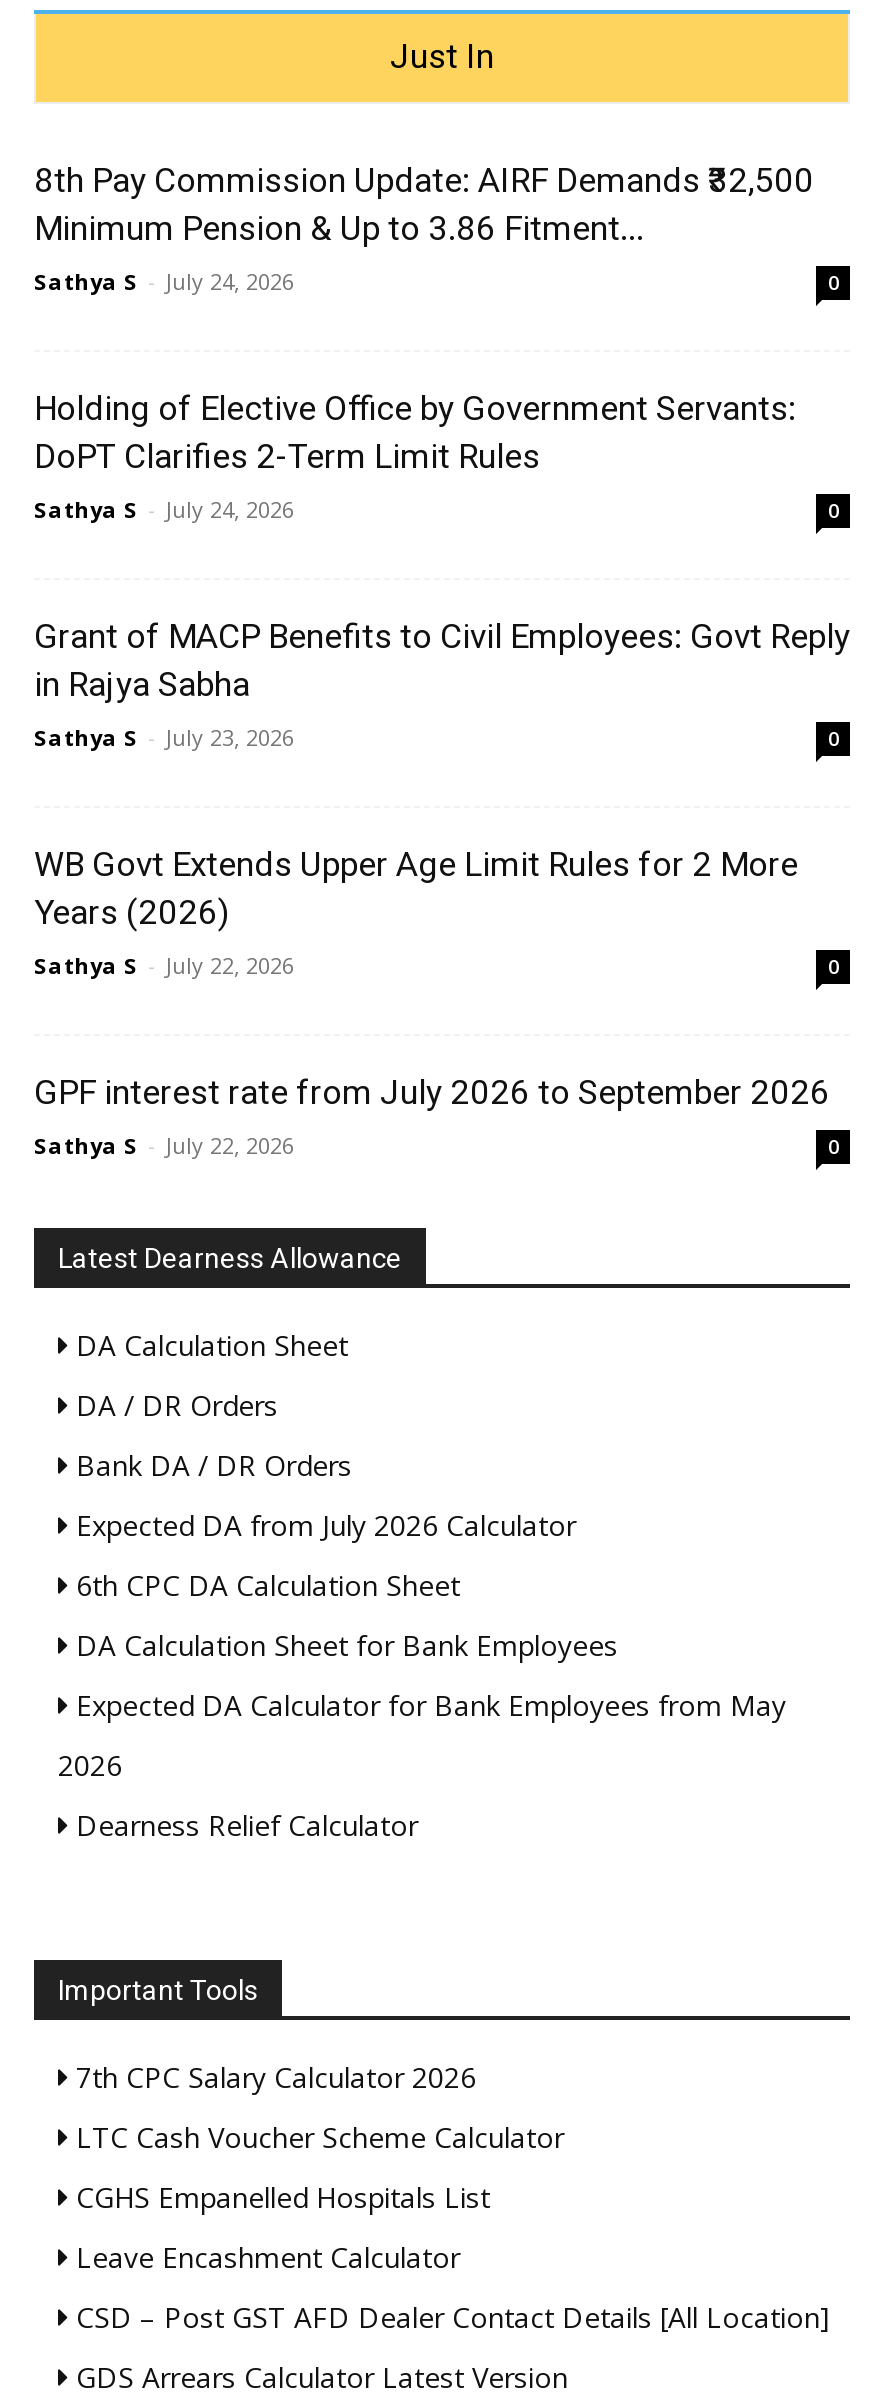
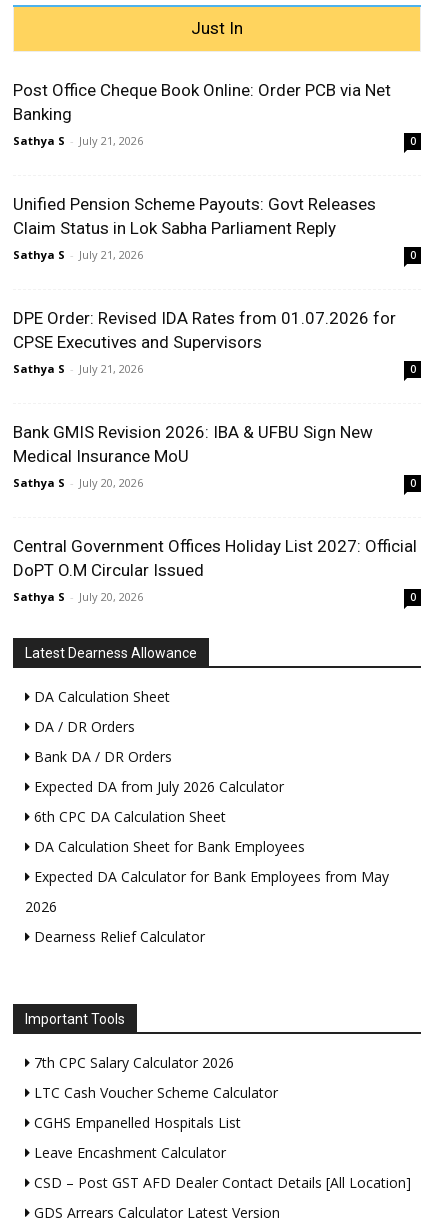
[34,161,814,297] 8th Pay Commission Update: AIRF Demands ₹32,500 | Minimum Pension & Up to 3.86 Fitment... | Sathya S - July 24, 2026 -> [13,80,391,148] Post Office Cheque Book Online: Order PCB via Net | Banking | Sathya S - July 21, 2026
[34,389,796,525] Holding of Elective Office by Government Servants: | DoPT Clarifies 2-Term Limit Rules | Sathya S - July 24, 2026 -> [13,194,376,262] Unified Pension Scheme Payouts: Govt Releases | Claim Status in Lok Sabha Parliament Reply | Sathya S - July 21, 2026
[34,617,850,753] Grant of MACP Benefits to Civil Employees: Govt Reply | in Rajya Sabha | Sathya S - July 23, 2026 -> [13,308,396,376] DPE Order: Revised IDA Rates from 01.07.2026 for | CPSE Executives and Supervisors | Sathya S - July 21, 2026
[34,845,798,981] WB Govt Extends Upper Age Limit Rules for 2 More | Years (2026) | Sathya S - July 22, 2026 -> [13,422,373,490] Bank GMIS Revision 2026: IBA & UFBU Sign New | Medical Insurance MoU | Sathya S - July 20, 2026
[34,1073,830,1161] GPF interest rate from July 2026 to September 2026 | Sathya S - July 22, 2026 -> [13,536,417,604] Central Government Offices Holiday List 2027: Official | DoPT O.M Circular Issued | Sathya S - July 20, 2026

